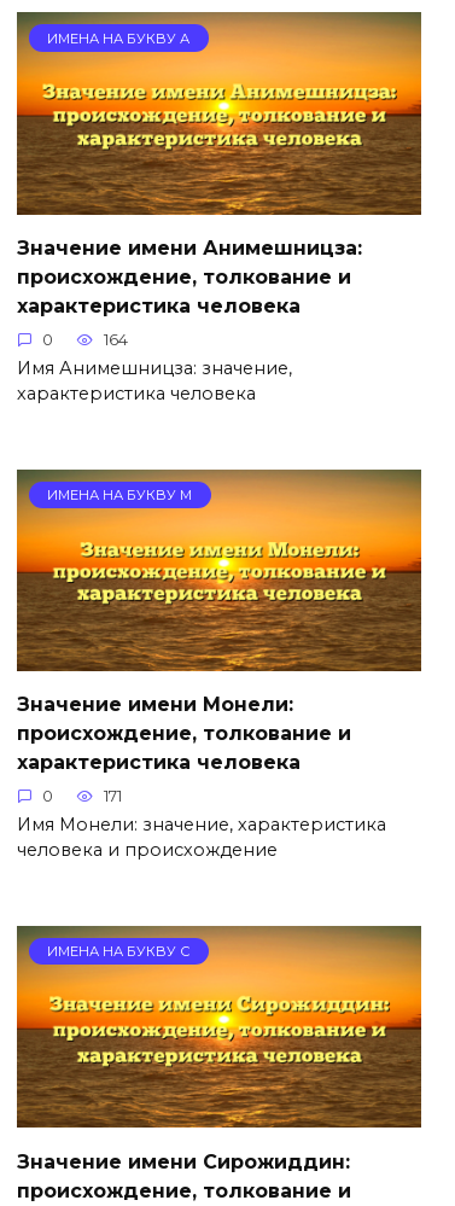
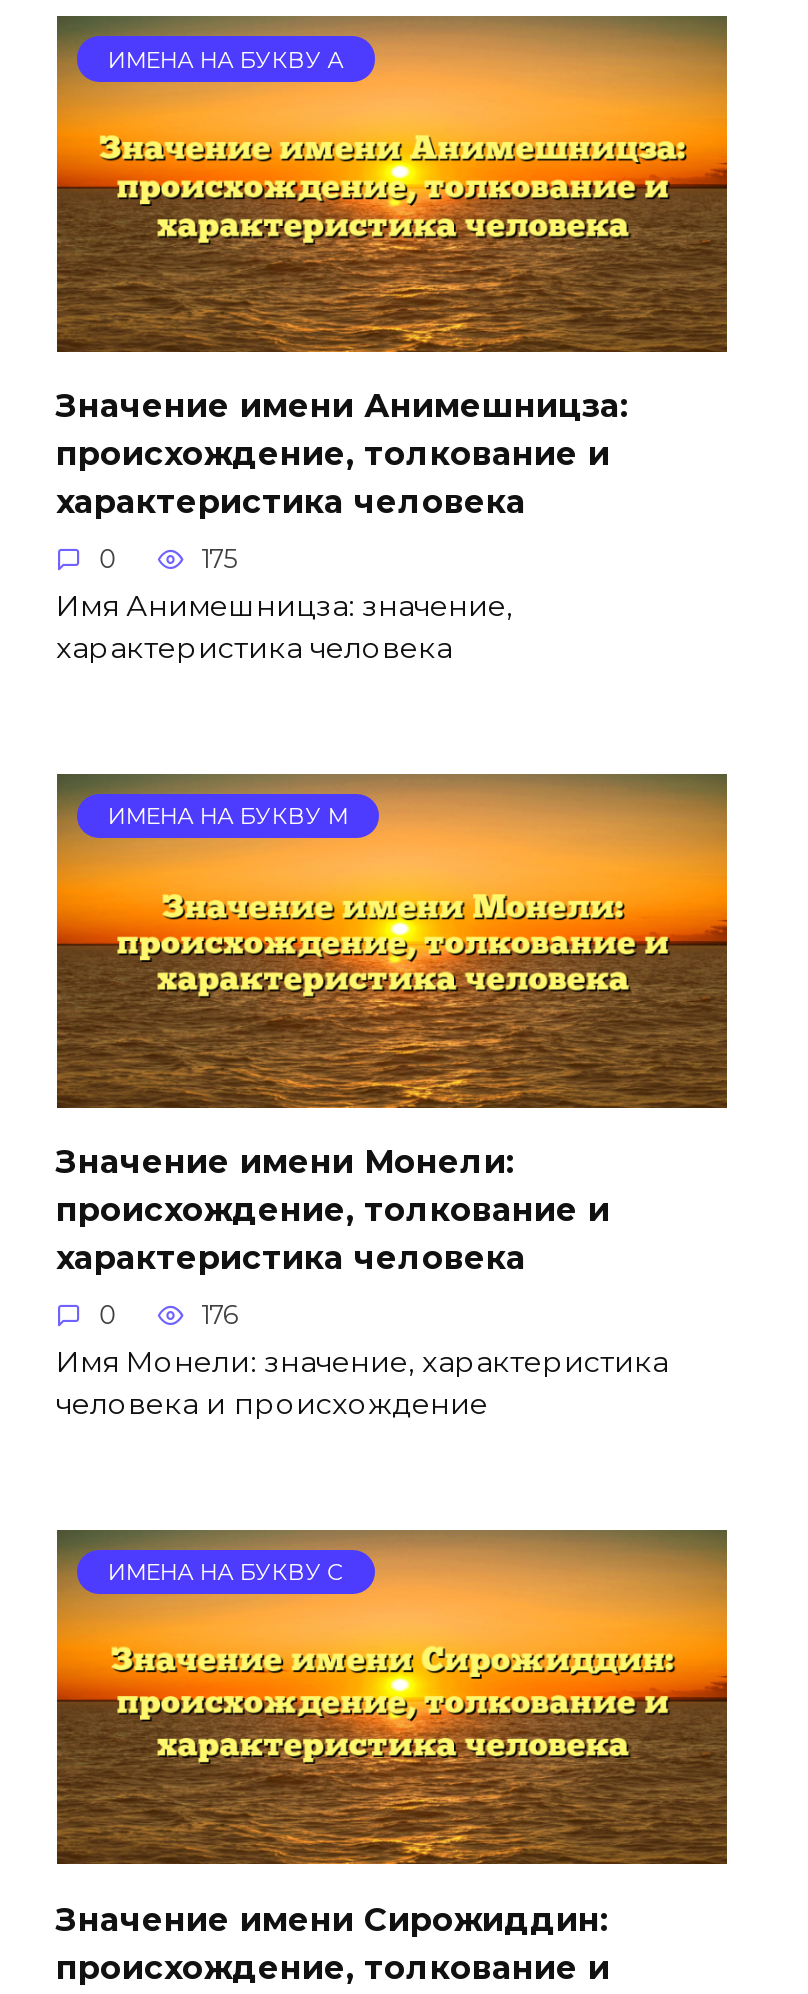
[104,331,128,349] 164 -> [201,544,237,574] 175
[104,788,122,806] 171 -> [201,1301,239,1331] 176

